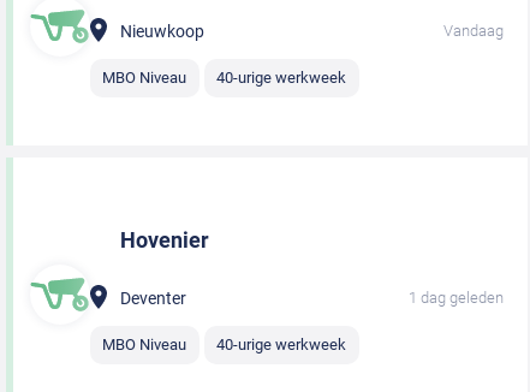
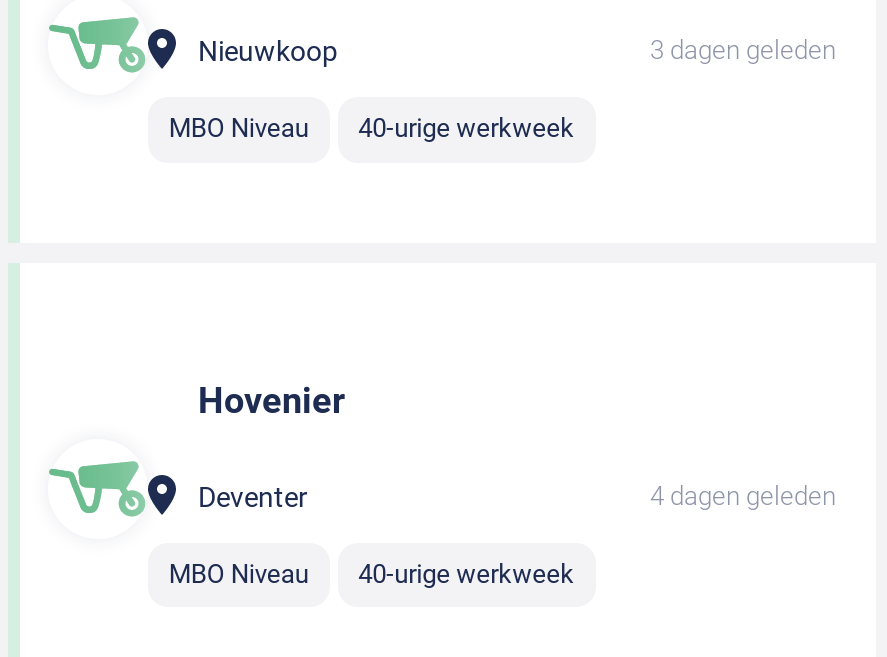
[443,21,504,39] Vandaag -> [650,35,836,65] 3 dagen geleden
[409,289,504,307] 1 dag geleden -> [650,480,836,510] 4 dagen geleden

